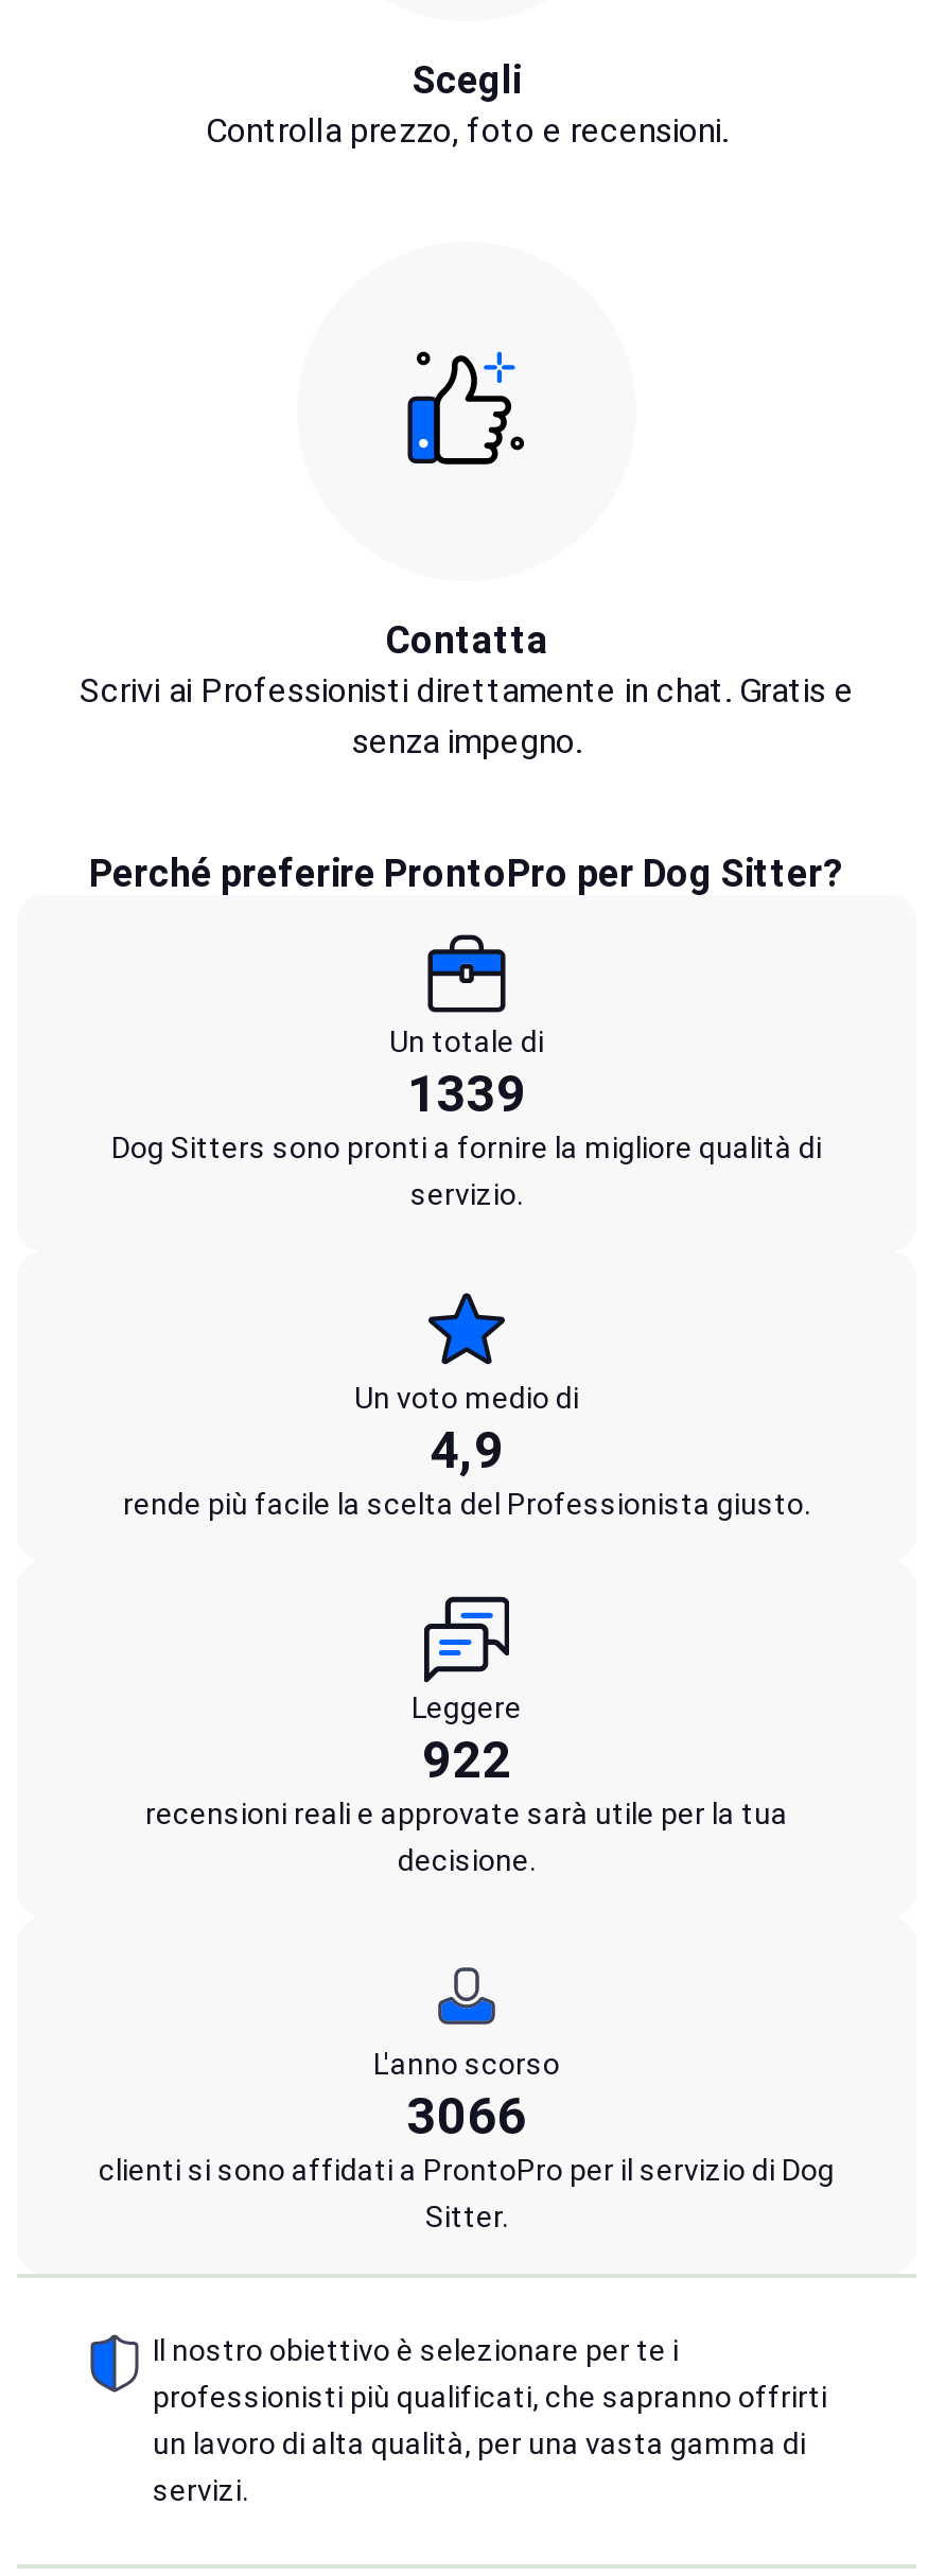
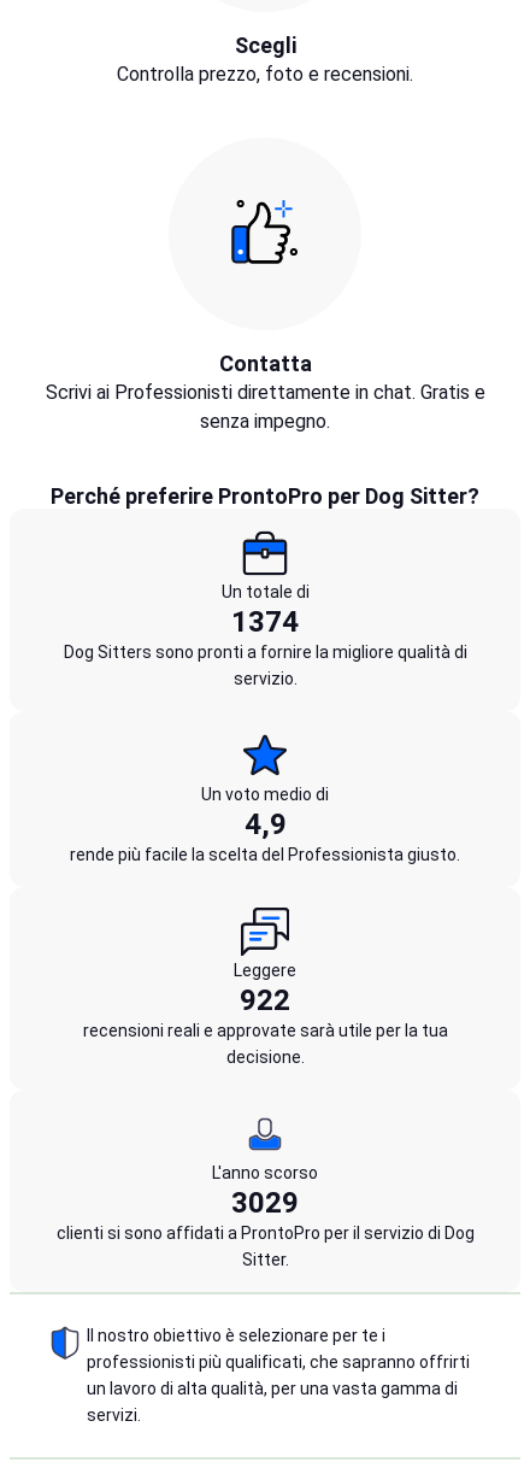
[407,1064,526,1124] 1339 -> [231,605,299,639] 1374
[407,2087,526,2146] 3066 -> [231,1186,299,1219] 3029

